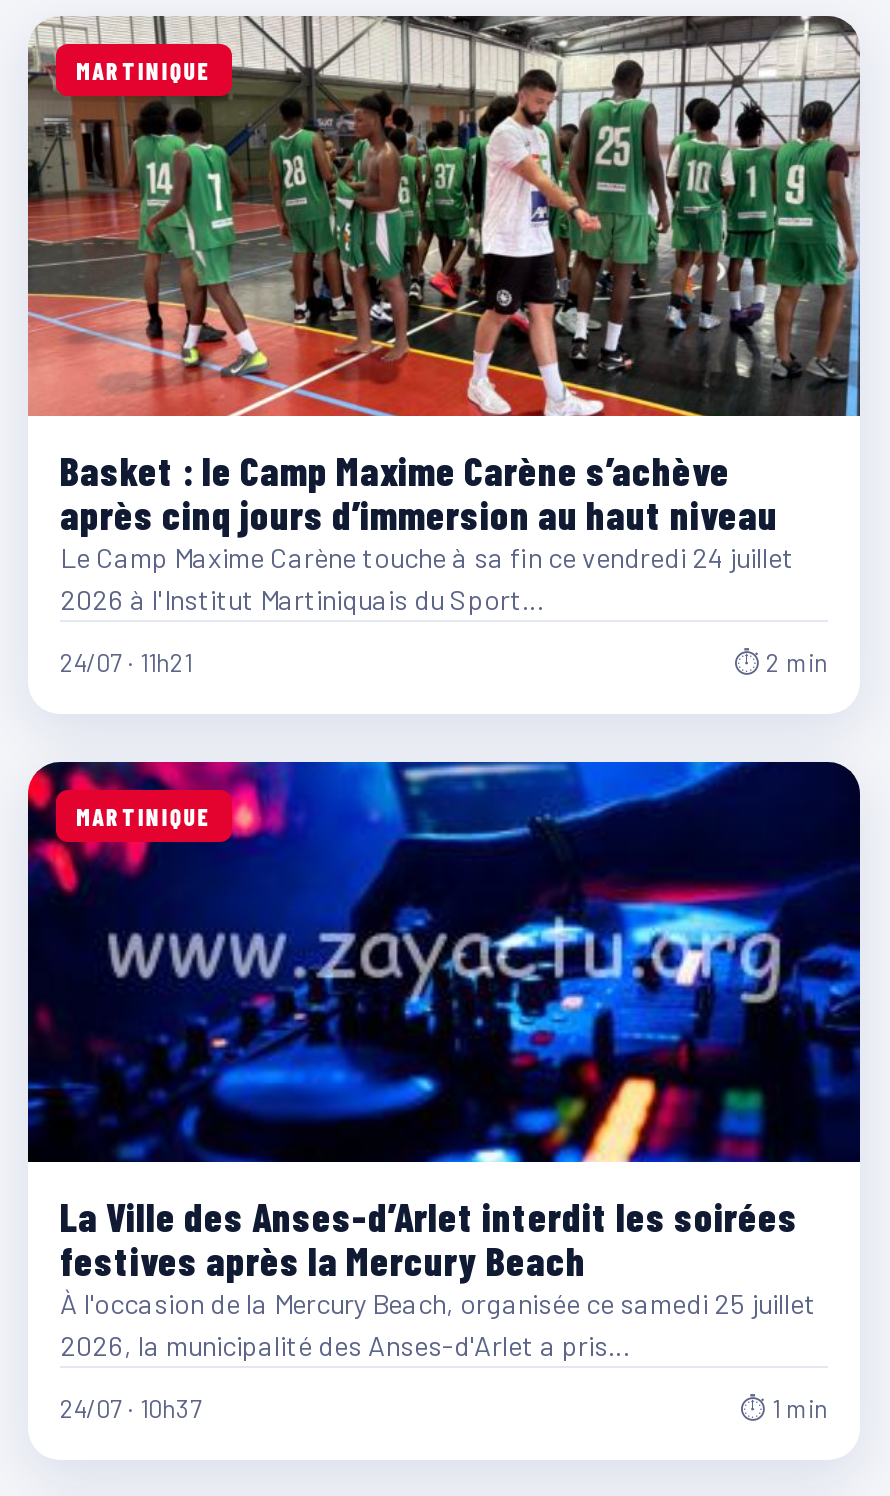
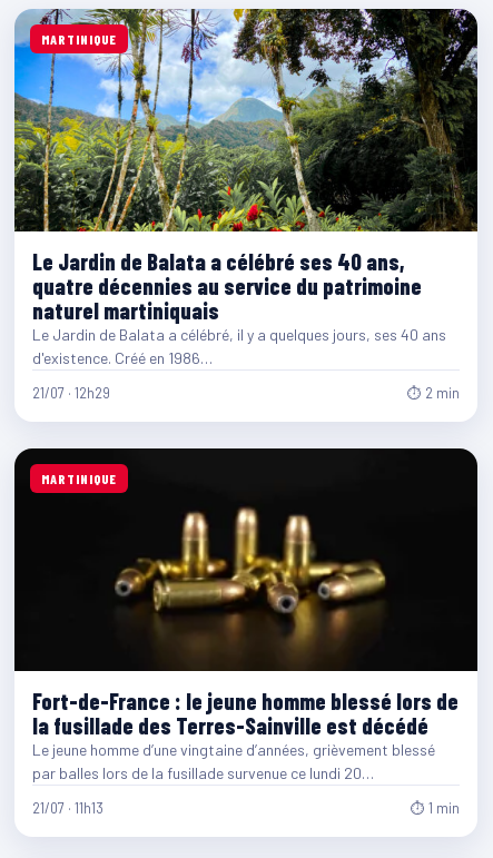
[26,14,862,615] [image] | Basket : le Camp Maxime Carène s’achève | après cinq jours d’immersion au haut niveau | Le Camp Maxime Carène touche à sa fin ce vendredi 24 juillet | 2026 à l'Institut Martiniquais du Sport… -> [13,8,479,367] [image] | Le Jardin de Balata a célébré ses 40 ans, | quatre décennies au service du patrimoine | naturel martiniquais | Le Jardin de Balata a célébré, il y a quelques jours, ses 40 ans | d'existence. Créé en 1986…
[60,645,192,677] 24/07 · 11h21 -> [32,383,110,401] 21/07 · 12h29
[26,760,862,1361] [image] | La Ville des Anses-d’Arlet interdit les soirées | festives après la Mercury Beach | À l'occasion de la Mercury Beach, organisée ce samedi 25 juillet | 2026, la municipalité des Anses-d'Arlet a pris… -> [13,447,479,782] [image] | Fort-de-France : le jeune homme blessé lors de | la fusillade des Terres-Sainville est décédé | Le jeune homme d’une vingtaine d’années, grièvement blessé | par balles lors de la fusillade survenue ce lundi 20…
[60,1391,202,1423] 24/07 · 10h37 -> [32,799,103,816] 21/07 · 11h13

